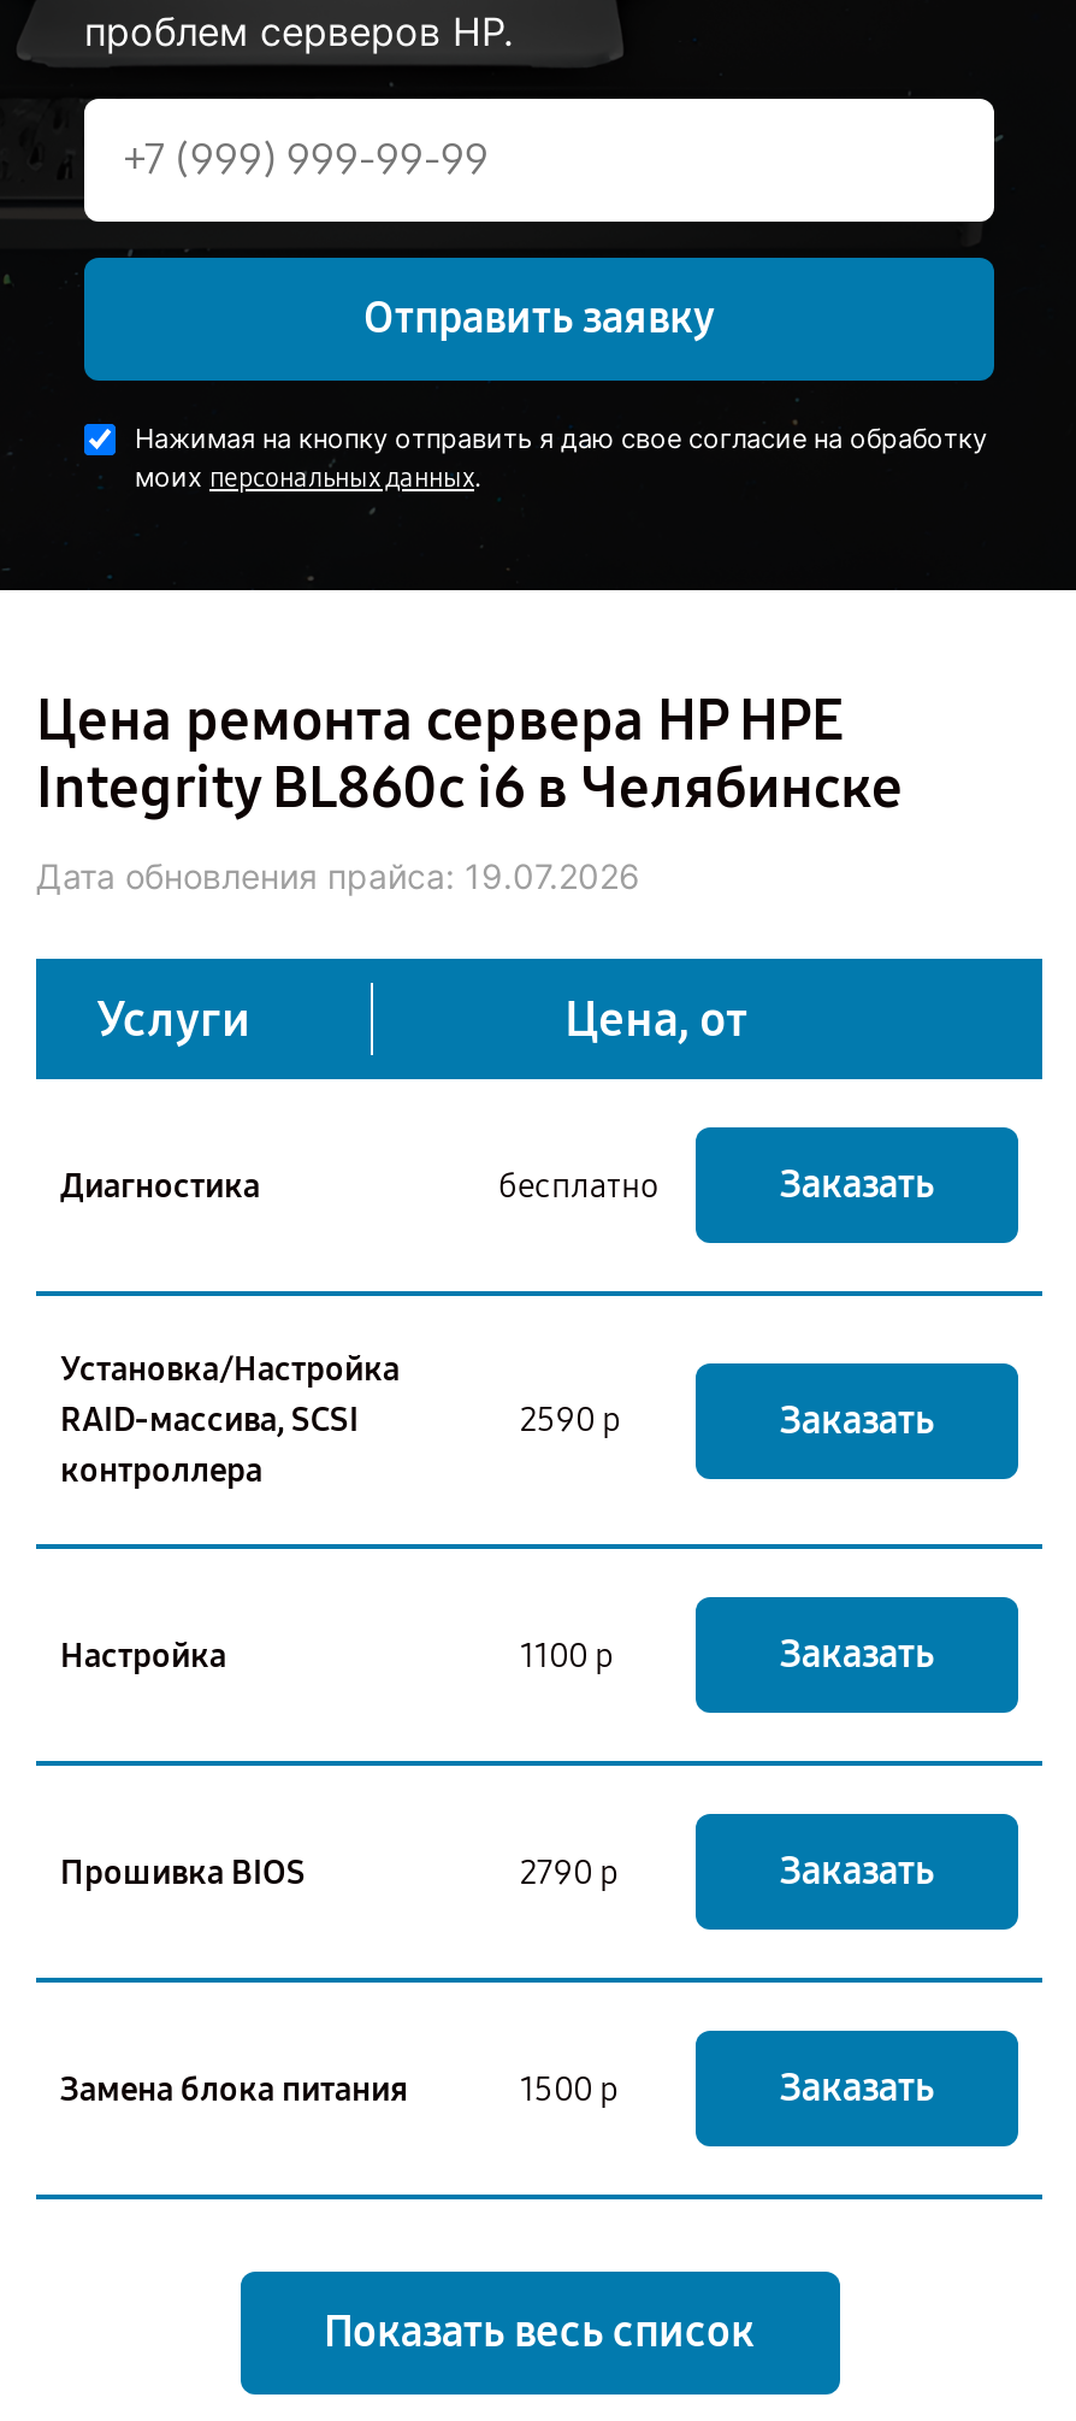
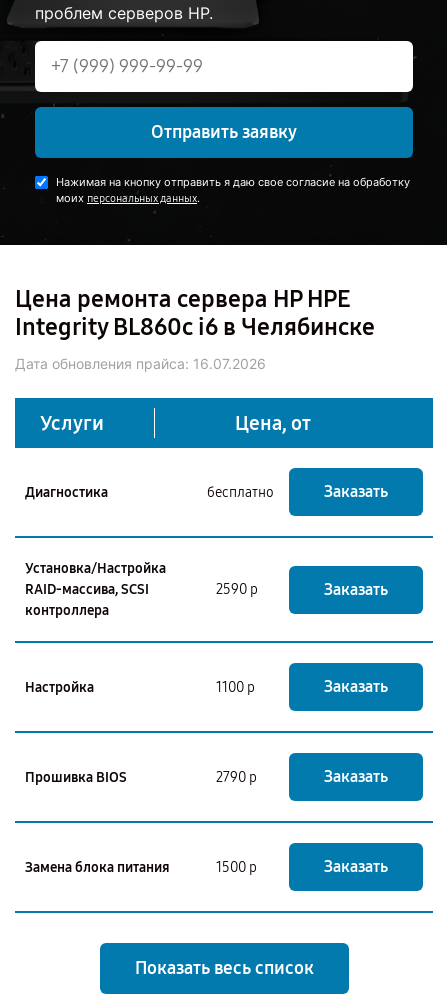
[36,855,640,896] Дата обновления прайса: 19.07.2026 -> [15,355,266,372] Дата обновления прайса: 16.07.2026

